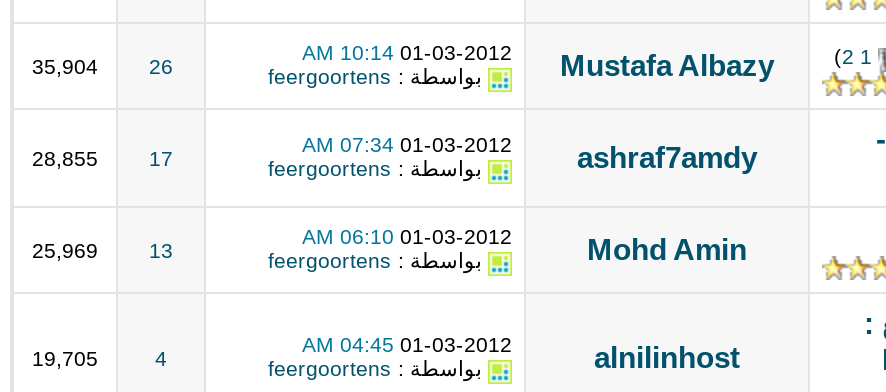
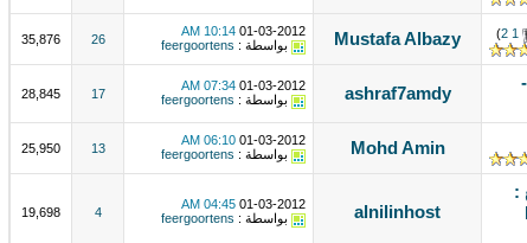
[32,55,98,79] 35,904 -> [21,32,60,47] 35,876
[32,147,98,171] 28,855 -> [21,87,60,101] 28,845
[32,239,98,263] 25,969 -> [21,141,60,156] 25,950
[32,347,98,371] 19,705 -> [21,205,60,220] 19,698

